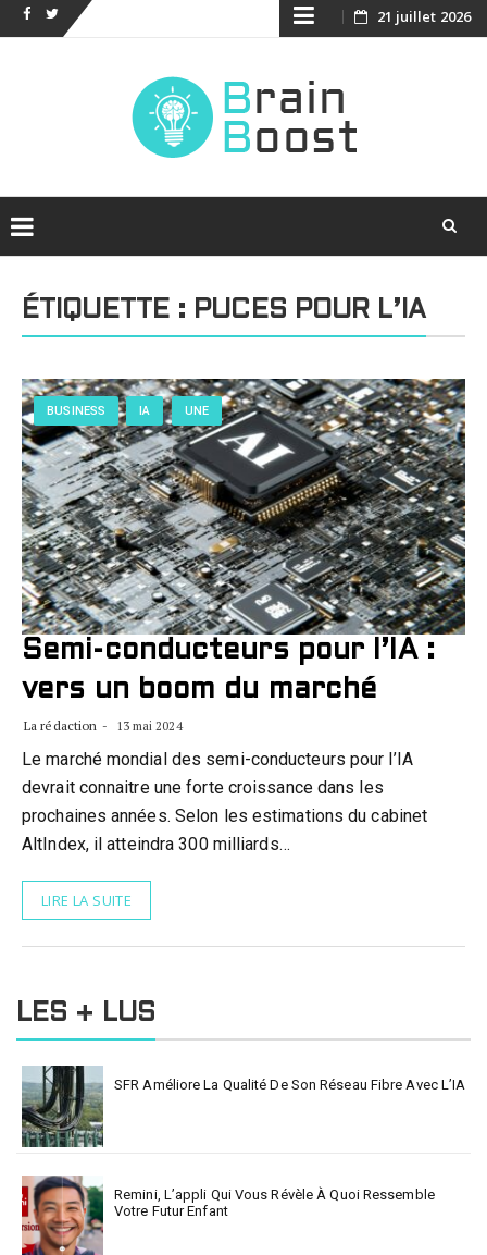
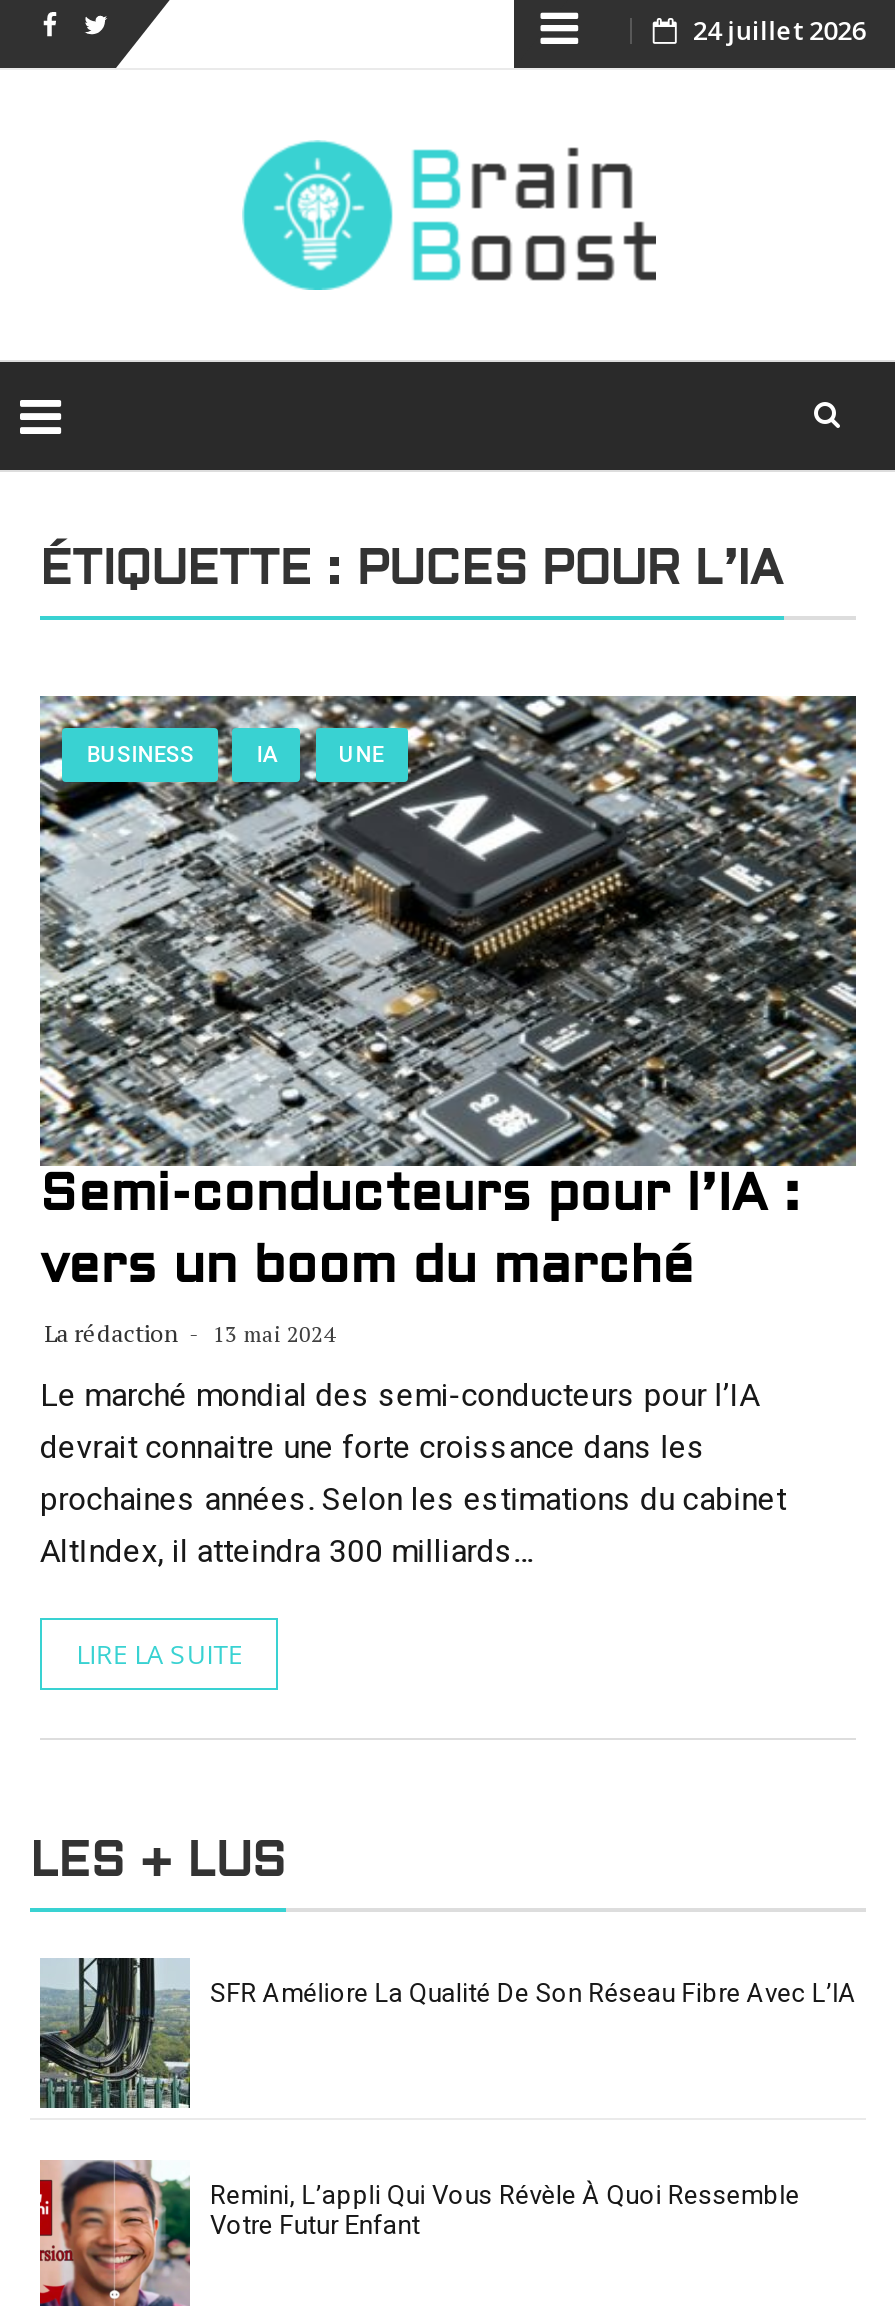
[377,7,471,26] 21 juillet 2026 -> [693,12,866,48] 24 juillet 2026

